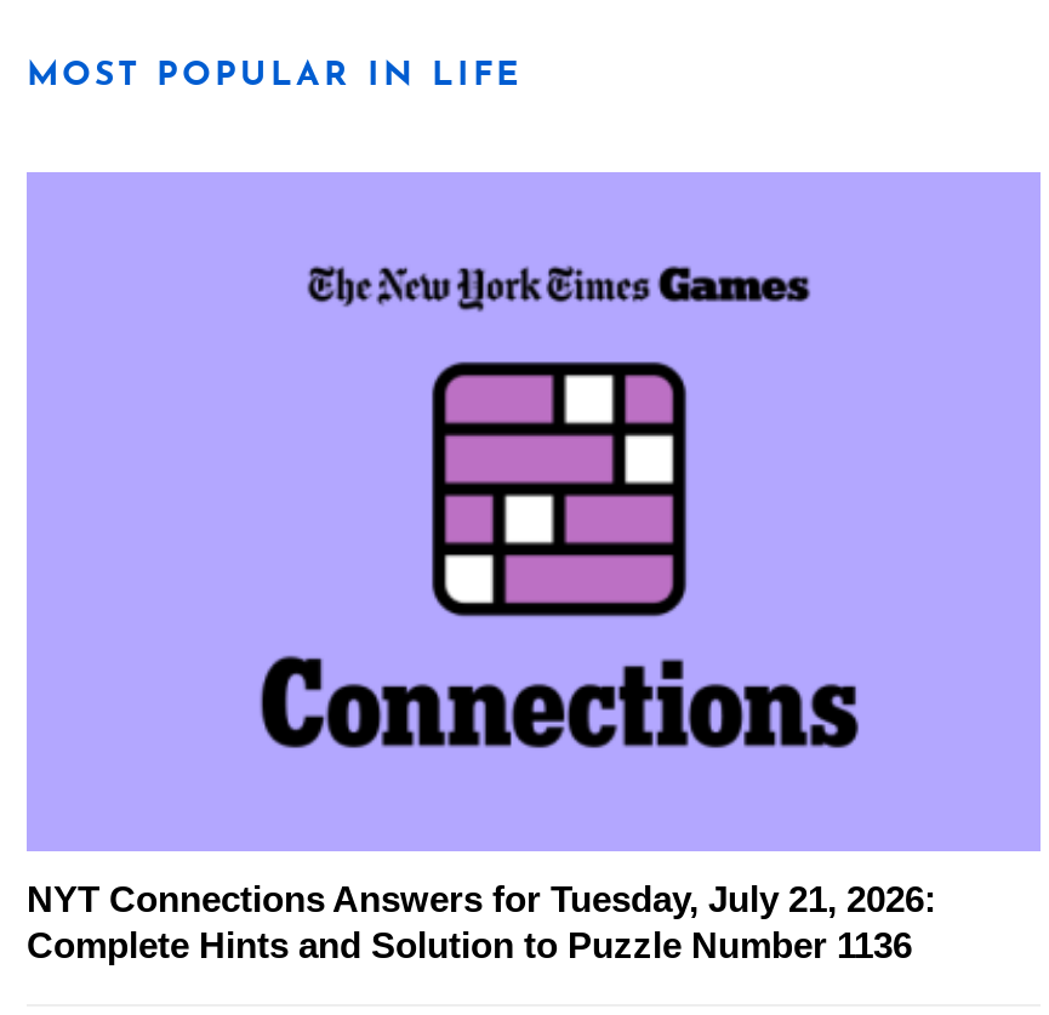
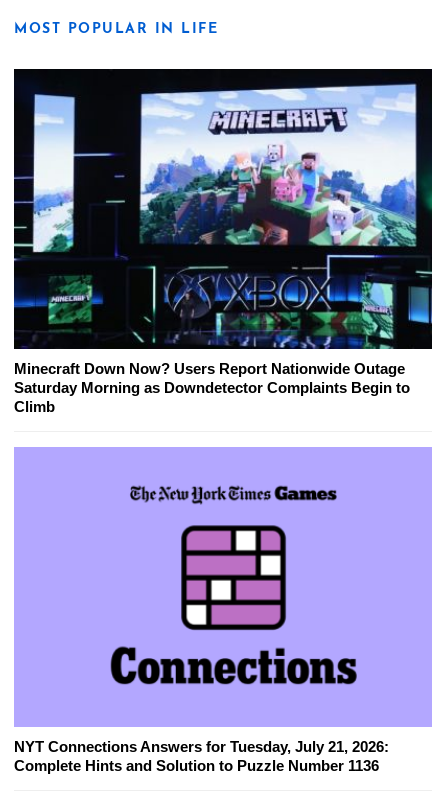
none -> [13,68,433,415] [image] | Minecraft Down Now? Users Report Nationwide Outage | Saturday Morning as Downdetector Complaints Begin to | Climb

